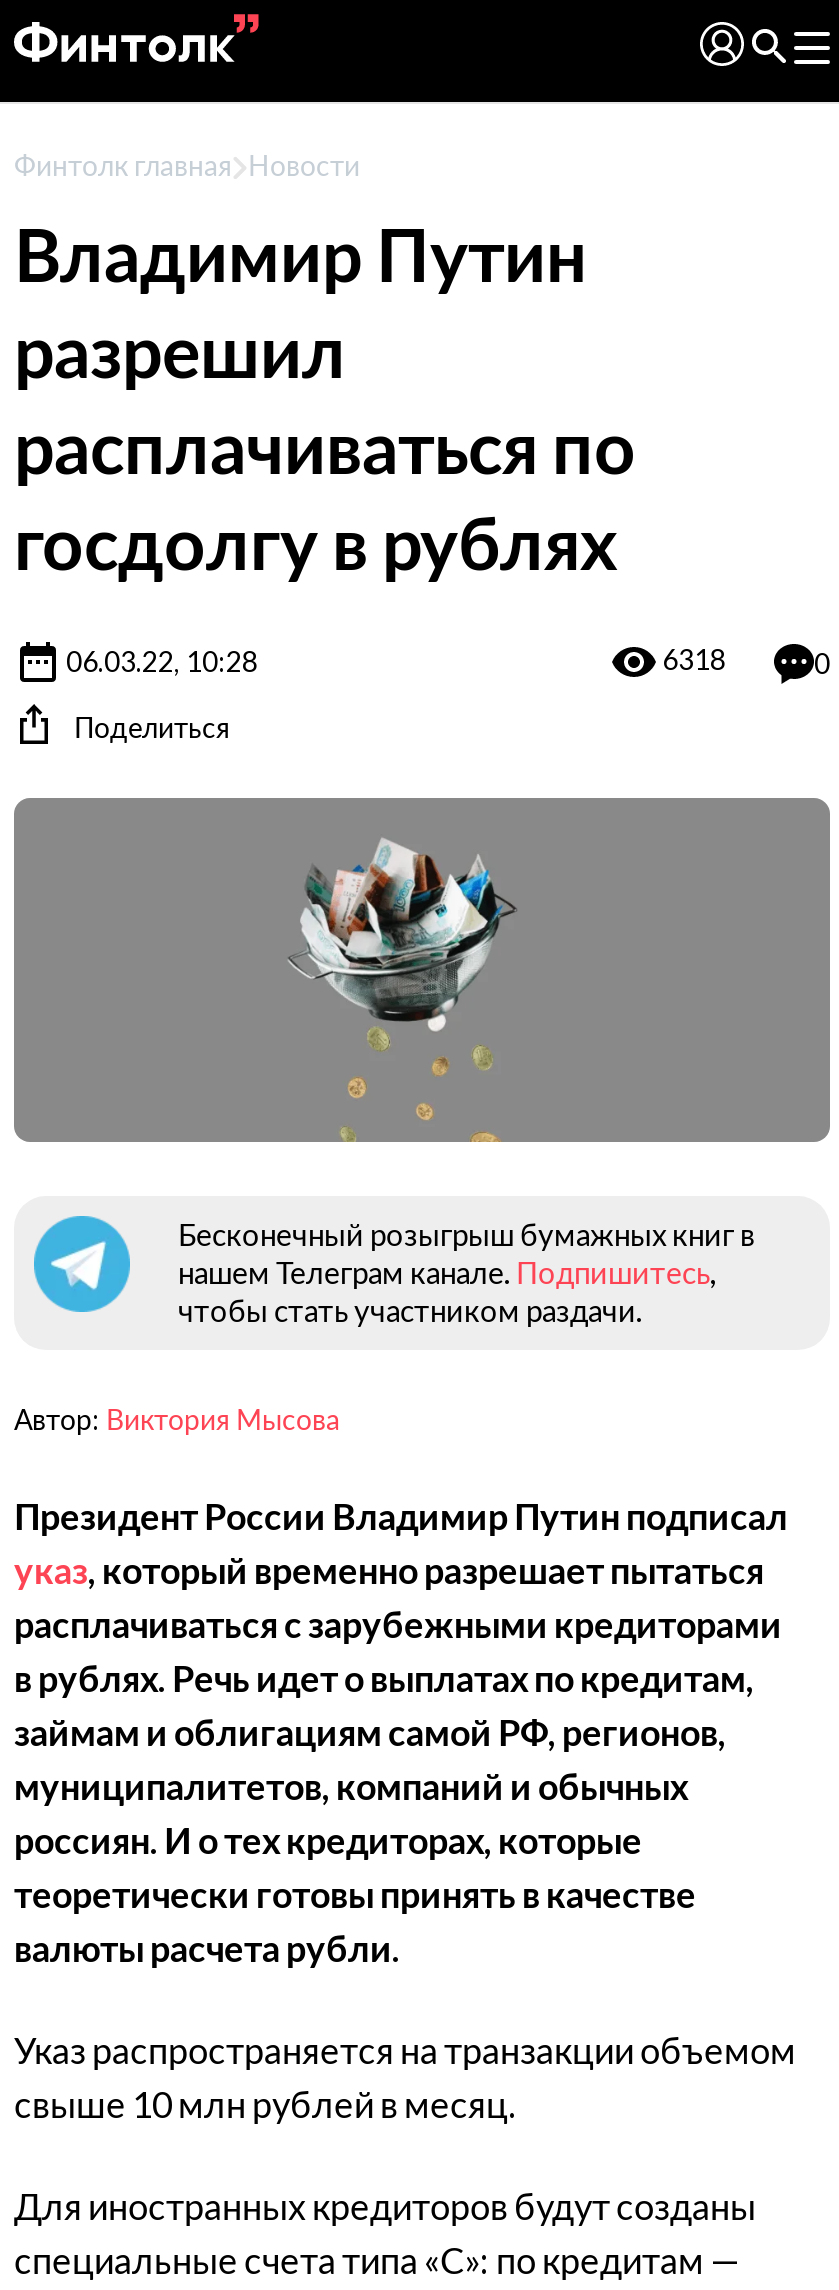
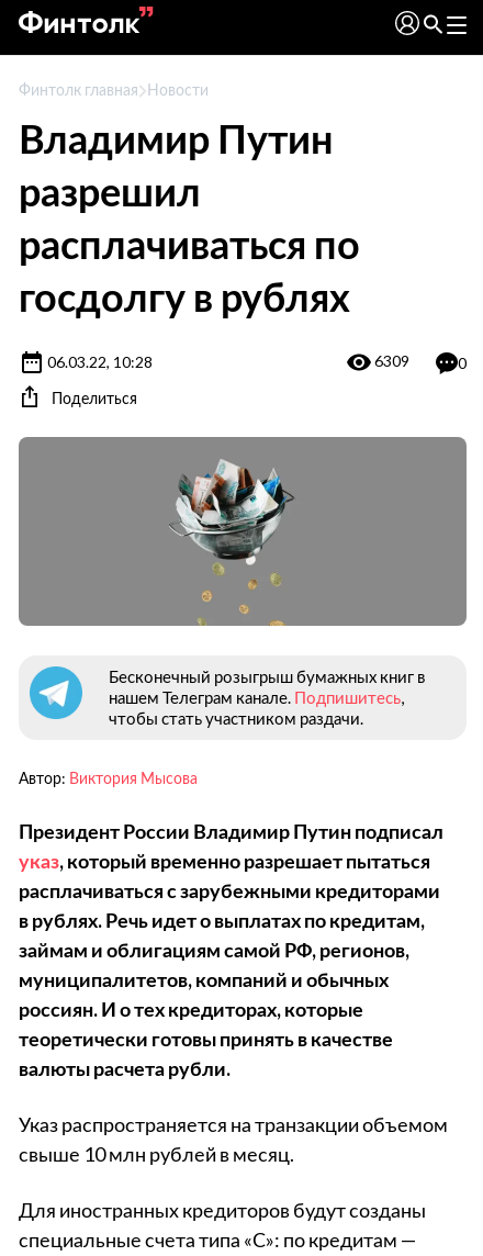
[662,642,726,676] 6318 -> [374,351,409,370] 6309

